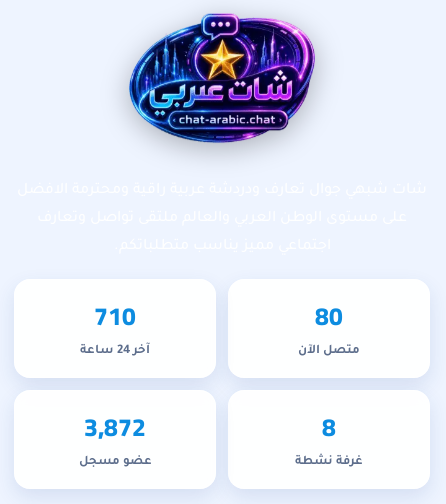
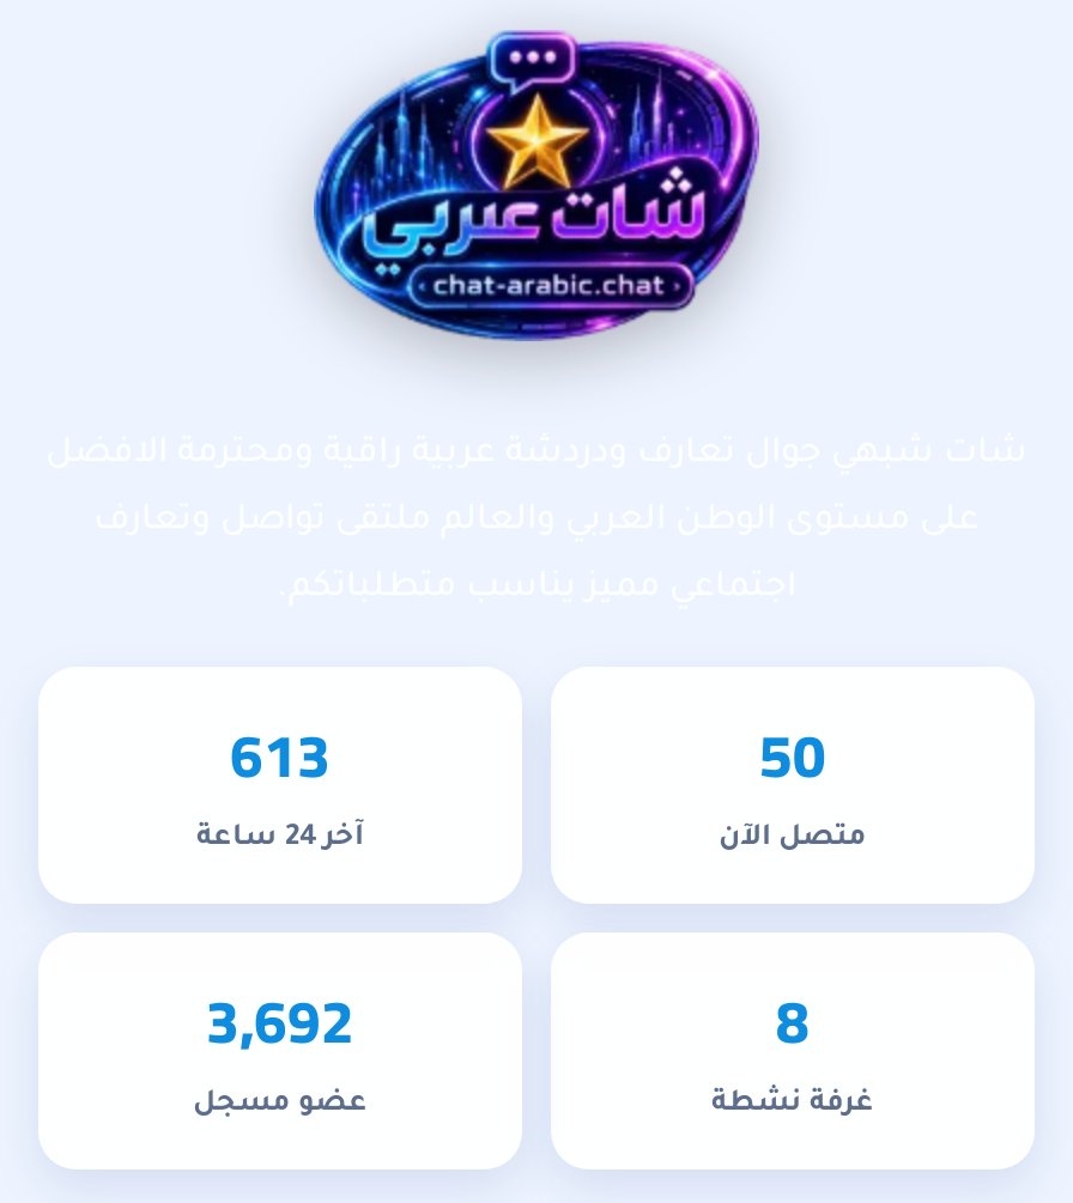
[94,293,136,339] 710 -> [230,700,331,810] 613
[315,293,343,339] 80 -> [759,700,826,810] 50
[84,404,146,450] 3,872 -> [206,966,354,1076] 3,692

